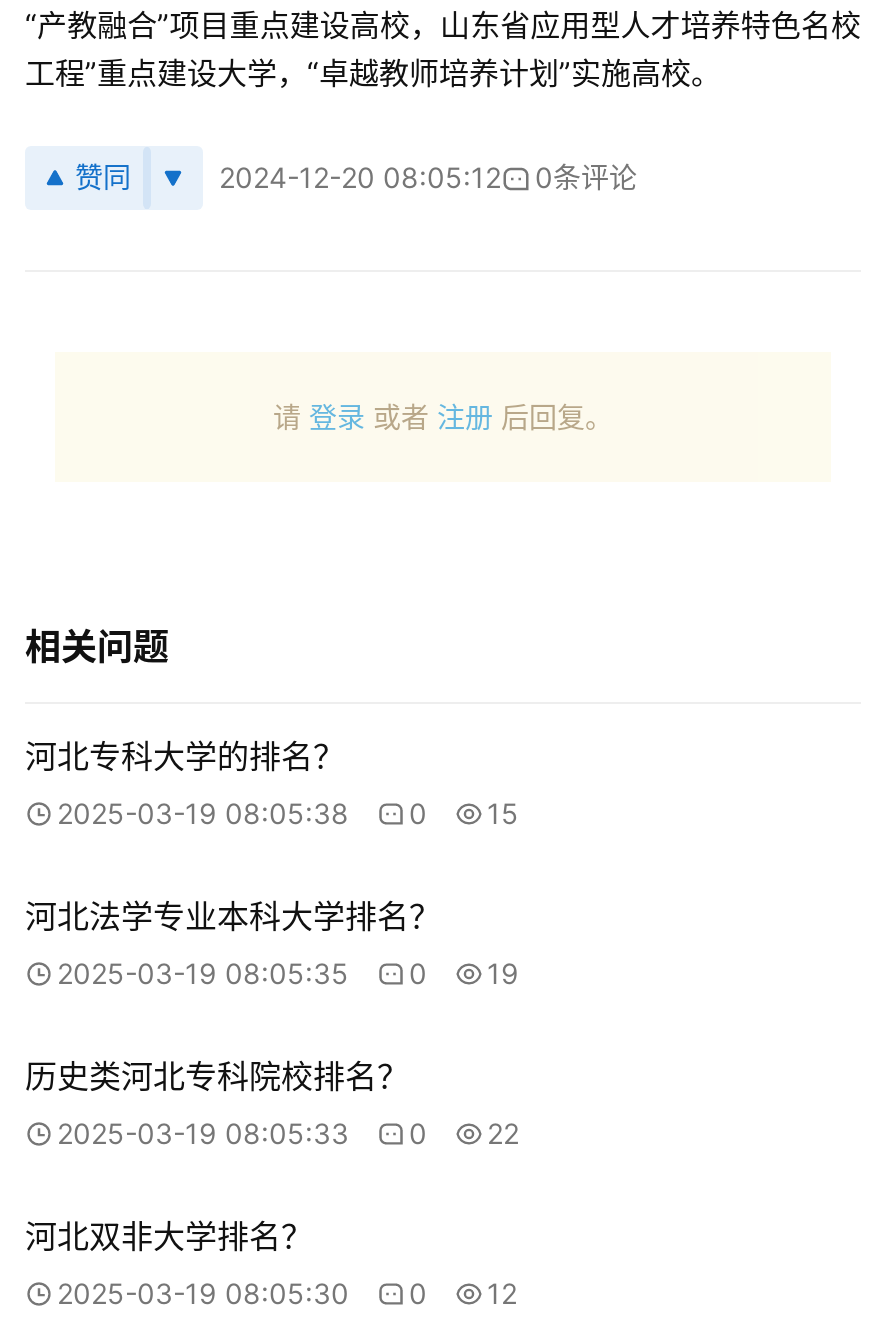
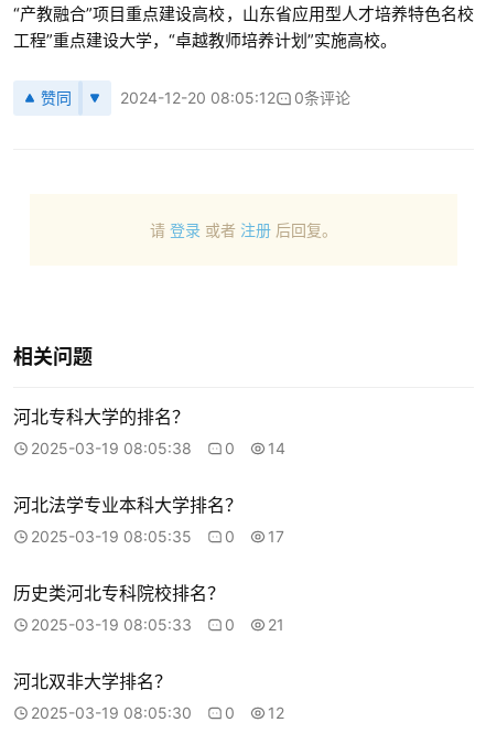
[57,796,519,830] 2025-03-19 08:05:38 0 15 -> [31,439,285,457] 2025-03-19 08:05:38 0 14
[57,956,519,990] 2025-03-19 08:05:35 0 19 -> [31,527,284,546] 2025-03-19 08:05:35 0 17
[57,1116,519,1150] 2025-03-19 08:05:33 0 22 -> [31,615,284,634] 2025-03-19 08:05:33 0 21

